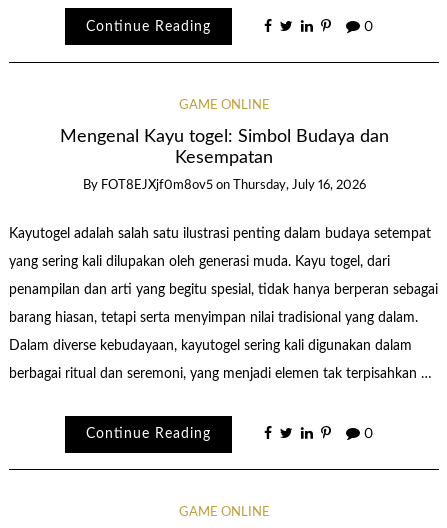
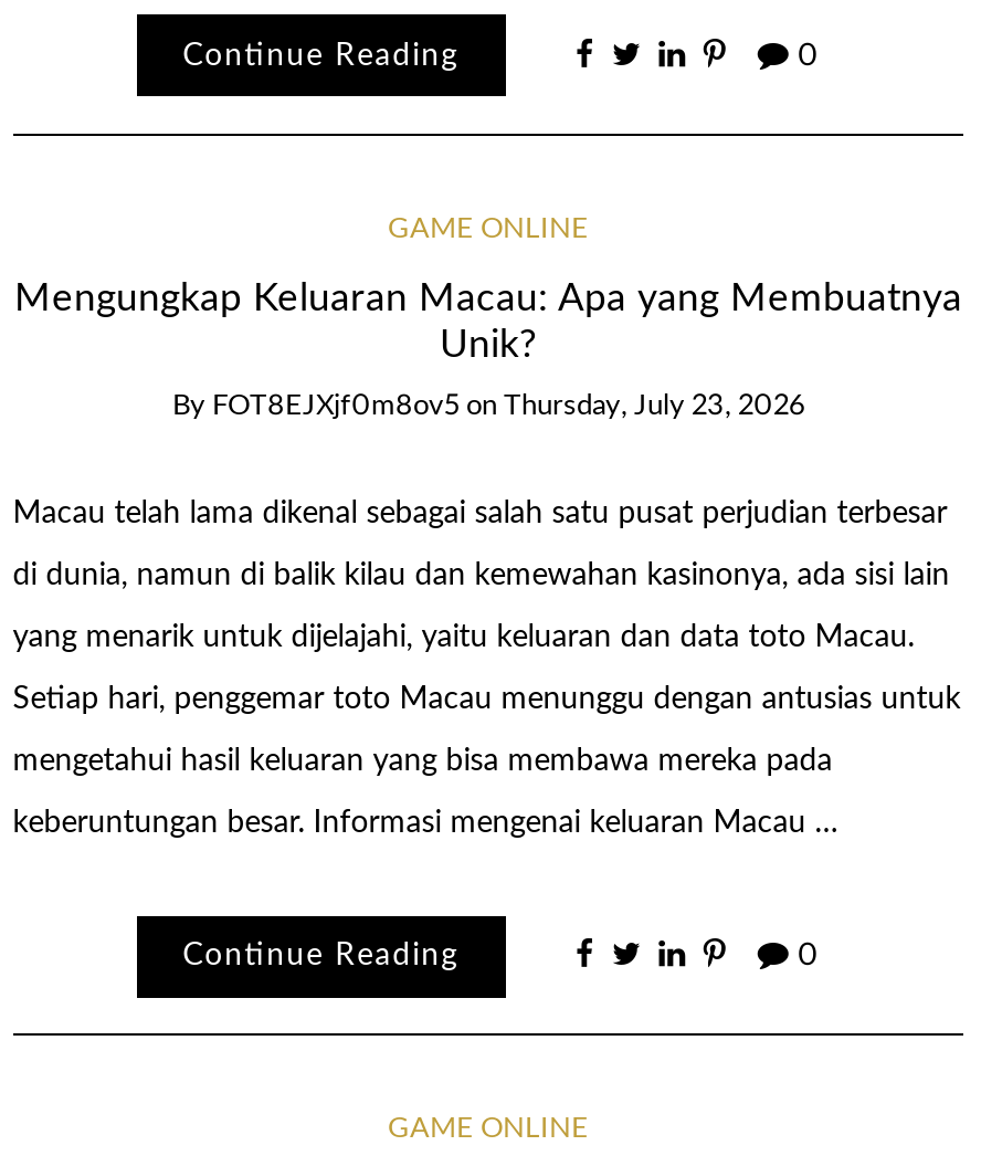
[59,128,388,166] Mengenal Kayu togel: Simbol Budaya dan | Kesempatan -> [14,280,962,364] Mengungkap Keluaran Macau: Apa yang Membuatnya | Unik?
[82,179,365,192] By FOT8EJXjf0m8ov5 on Thursday, July 16, 2026 -> [172,393,804,422] By FOT8EJXjf0m8ov5 on Thursday, July 23, 2026
[9,227,431,241] Kayutogel adalah salah satu ilustrasi penting dalam budaya setempat -> [13,498,947,529] Macau telah lama dikenal sebagai salah satu pusat perjudian terbesar
[9,255,390,269] yang sering kali dilupakan oleh generasi muda. Kayu togel, dari -> [13,560,950,591] di dunia, namun di balik kilau dan kemewahan kasinonya, ada sisi lain
[9,283,438,297] penampilan dan arti yang begitu spesial, tidak hanya berperan sebagai -> [13,622,914,652] yang menarik untuk dijelajahi, yaitu keluaran dan data toto Macau.
[9,311,418,325] barang hiasan, tetapi serta menyimpan nilai tradisional yang dalam. -> [13,683,961,714] Setiap hari, penggemar toto Macau menunggu dengan antusias untuk
[9,339,412,353] Dalam diverse kebudayaan, kayutogel sering kali digunakan dalam -> [13,745,833,776] mengetahui hasil keluaran yang bisa membawa mereka pada
[9,367,432,381] berbagai ritual dan seremoni, yang menjadi elemen tak terpisahkan … -> [13,807,839,838] keberuntungan besar. Informasi mengenai keluaran Macau …

